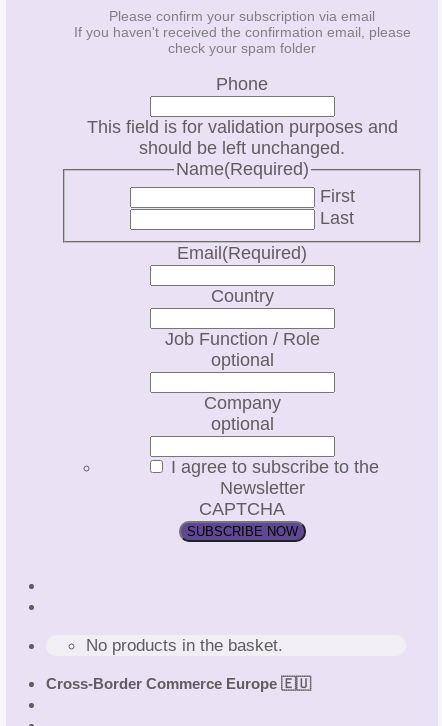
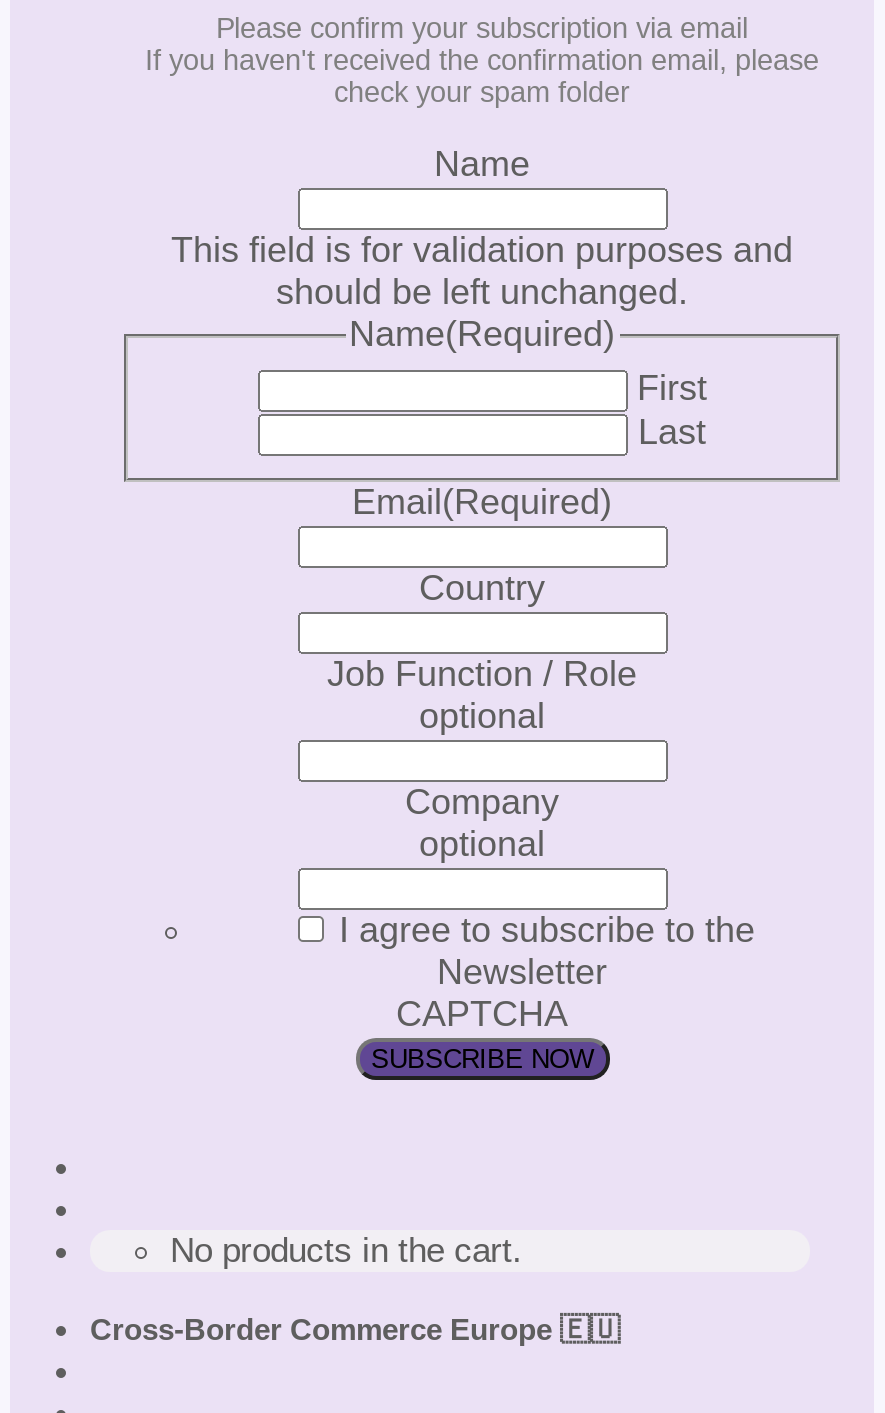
[216,74,268,94] Phone -> [434,144,530,184] Name
[86,634,283,654] No products in the basket. -> [170,1230,522,1270] No products in the cart.

